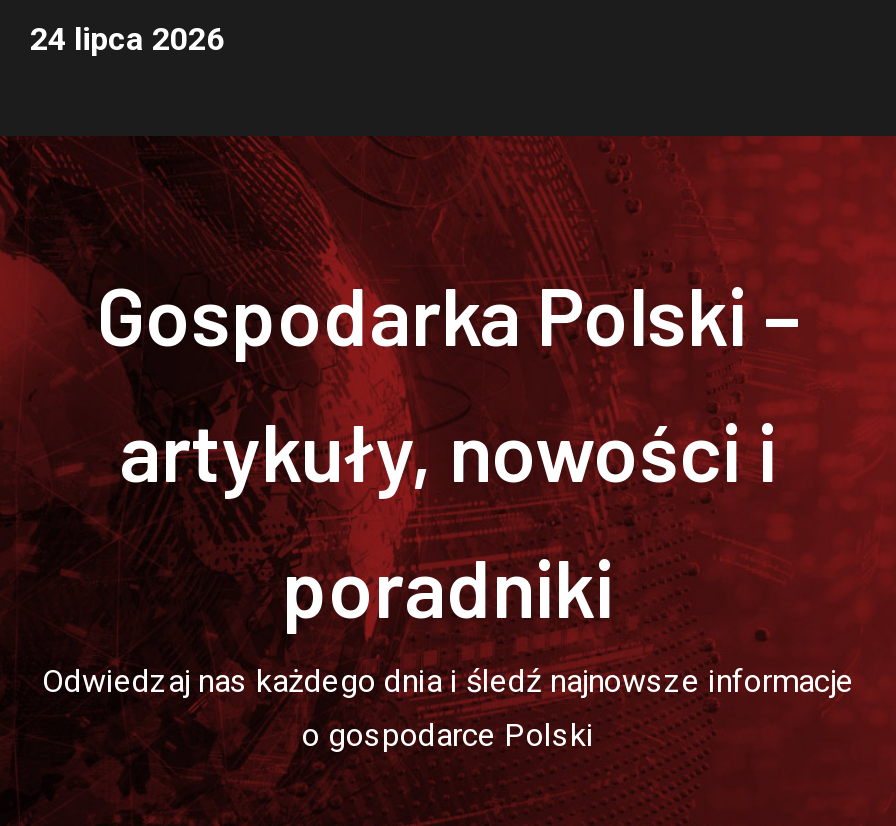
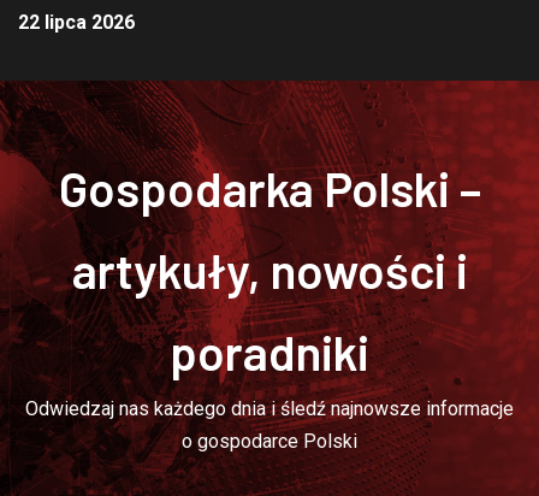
[30,21,224,59] 24 lipca 2026 -> [18,11,135,34] 22 lipca 2026

